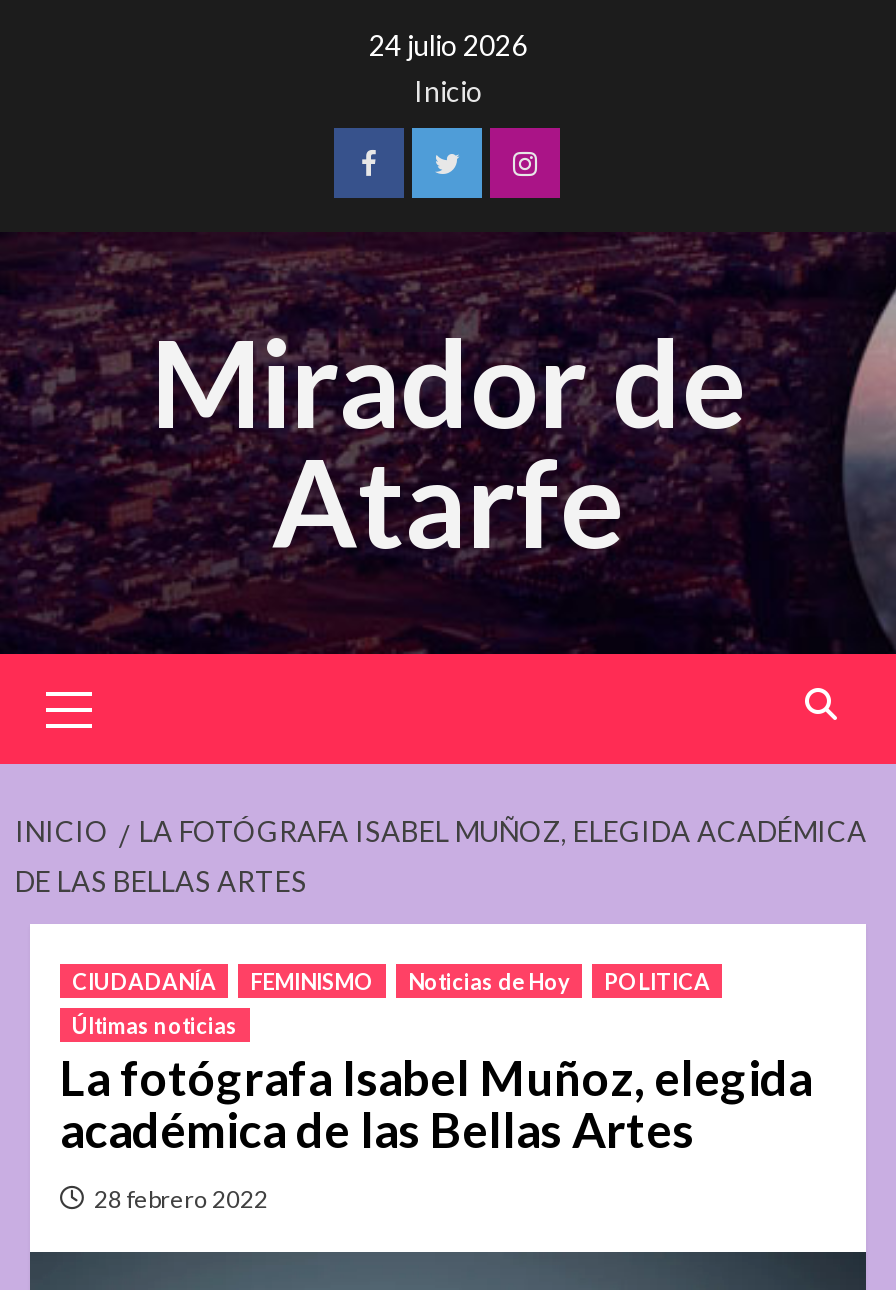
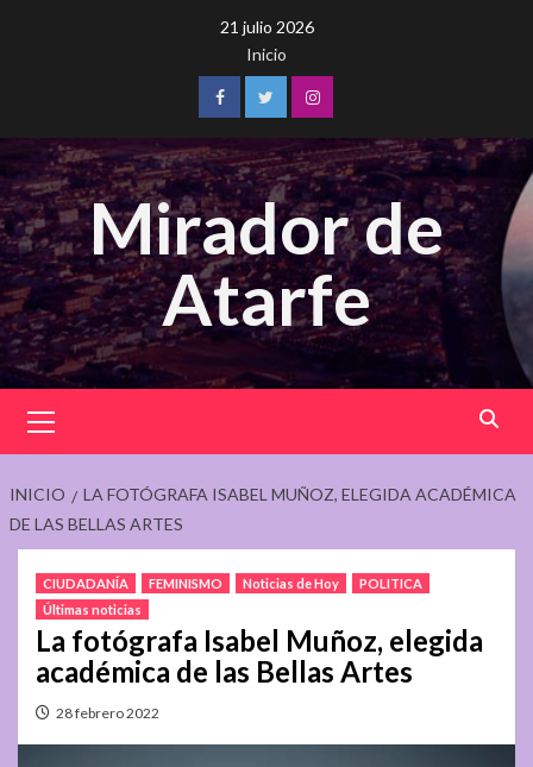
[369,28,527,62] 24 julio 2026 -> [220,17,313,37] 21 julio 2026

